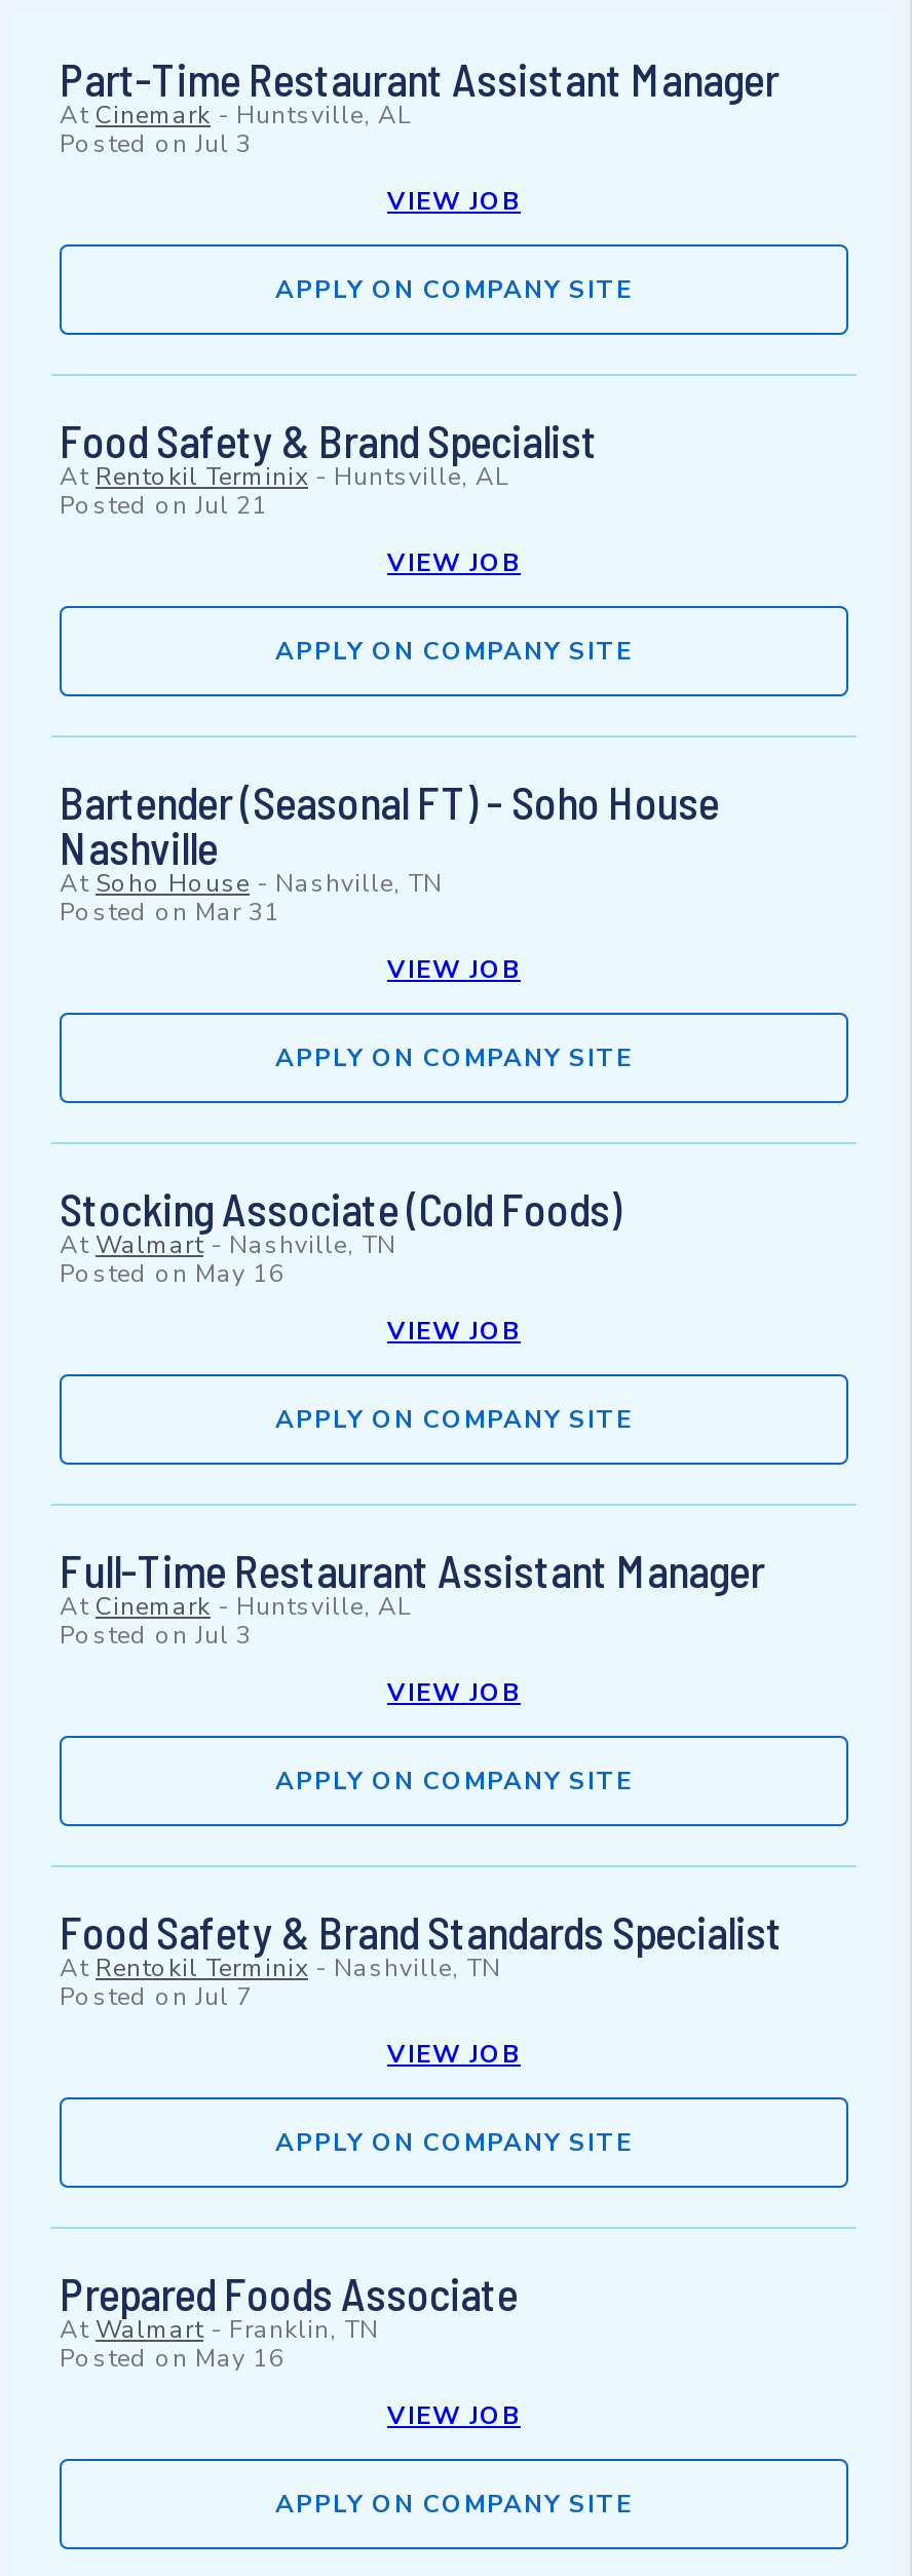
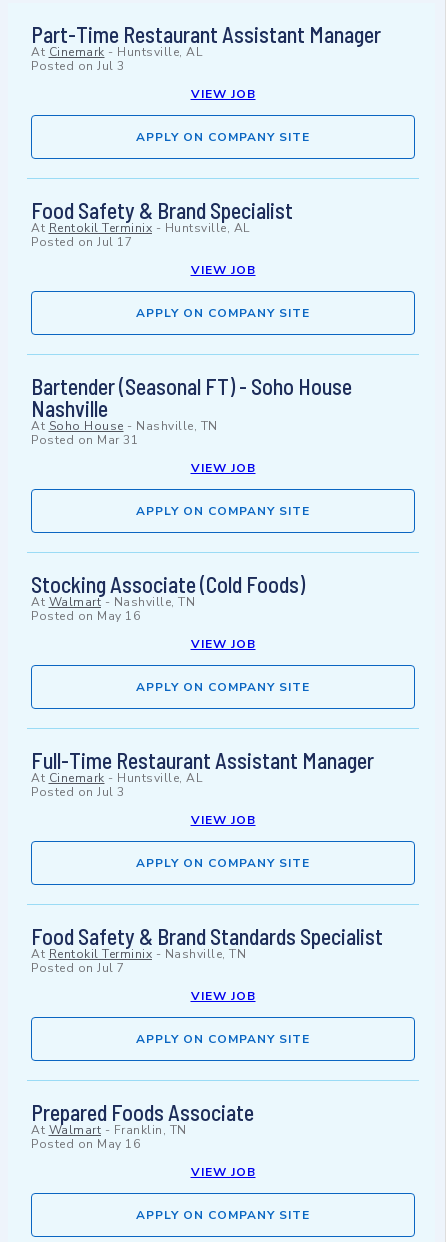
[60,490,267,523] Posted onJul 21 -> [31,234,132,250] Posted onJul 17

